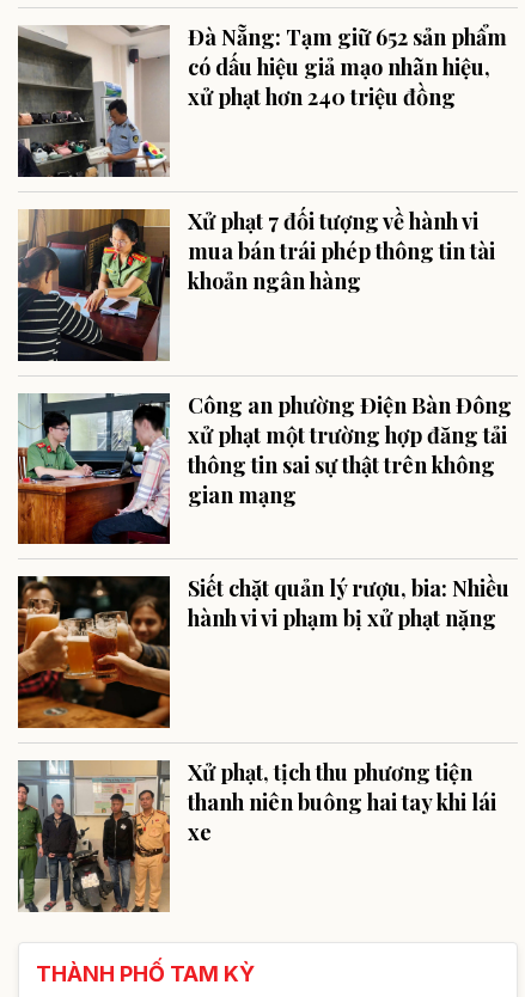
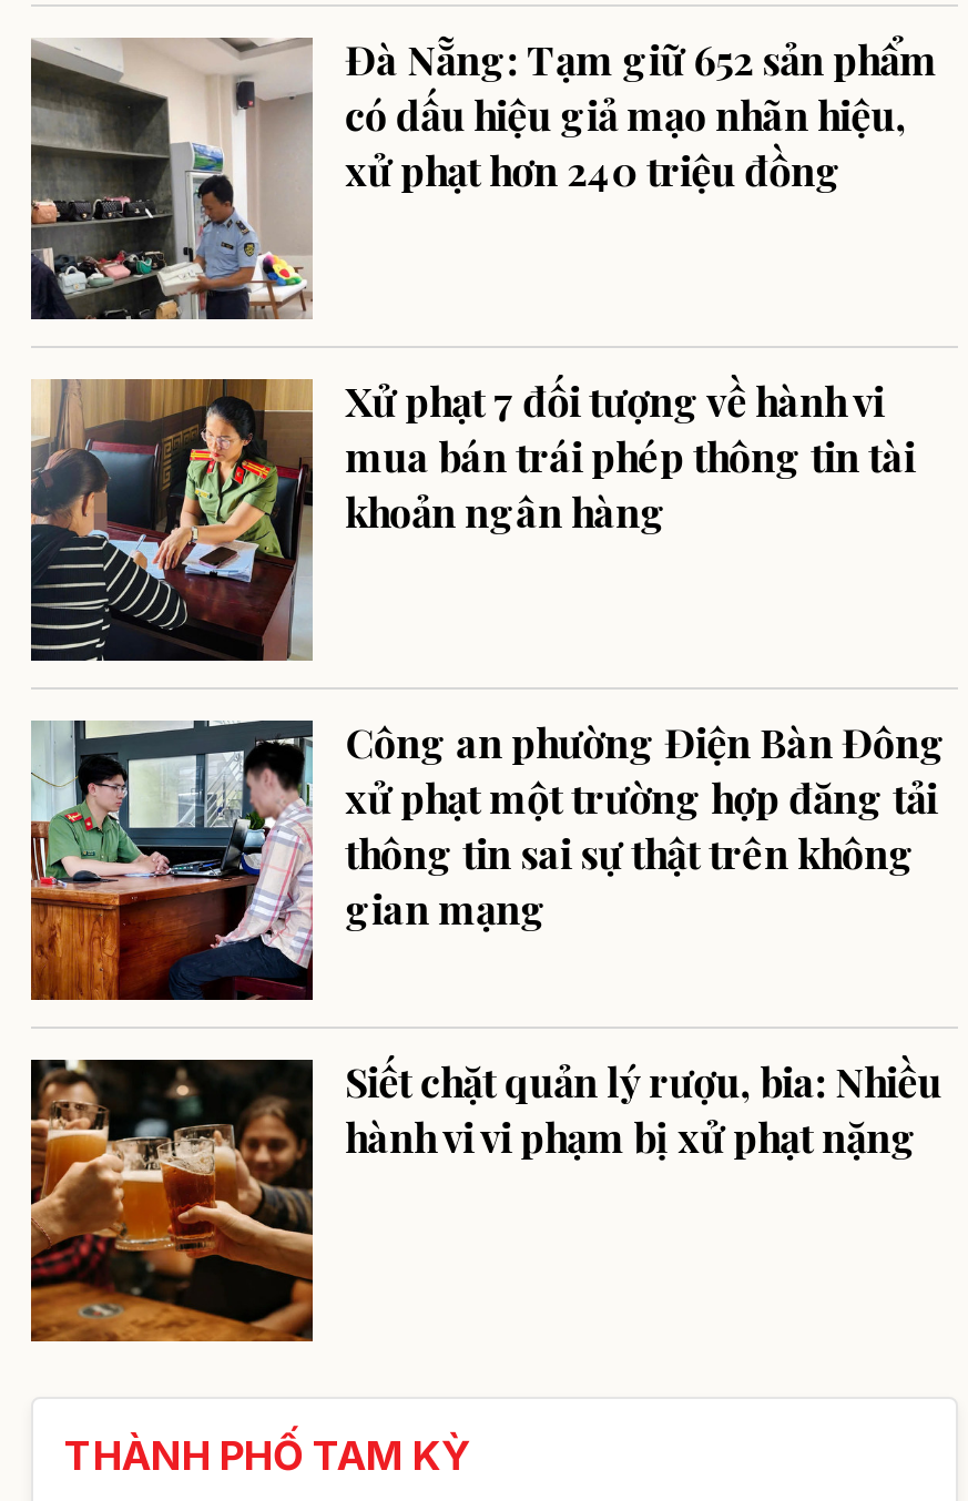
[17,758,496,913] [image] | Xử phạt, tịch thu phương tiện | thanh niên buông hai tay khi lái | xe -> none

